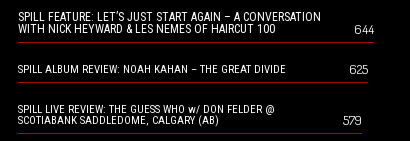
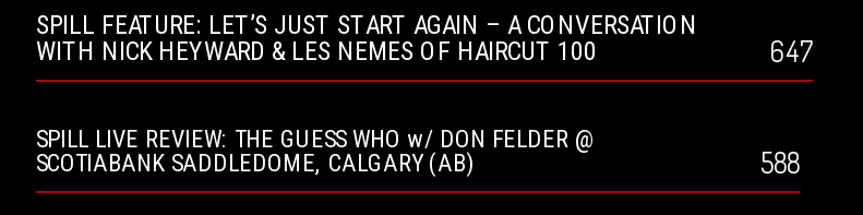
[18,21,374,77] 644 | SPILL ALBUM REVIEW: NOAH KAHAN – THE GREAT DIVIDE | 625 -> [769,33,813,68] 647
[343,112,362,128] 579 -> [760,145,800,180] 588

